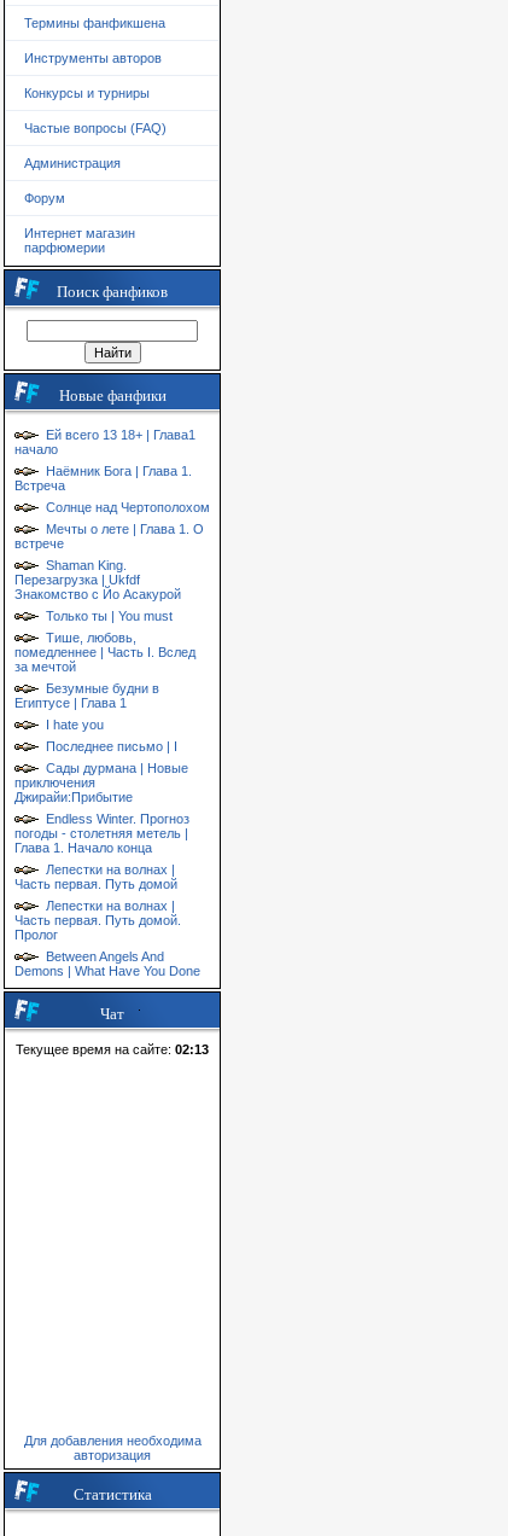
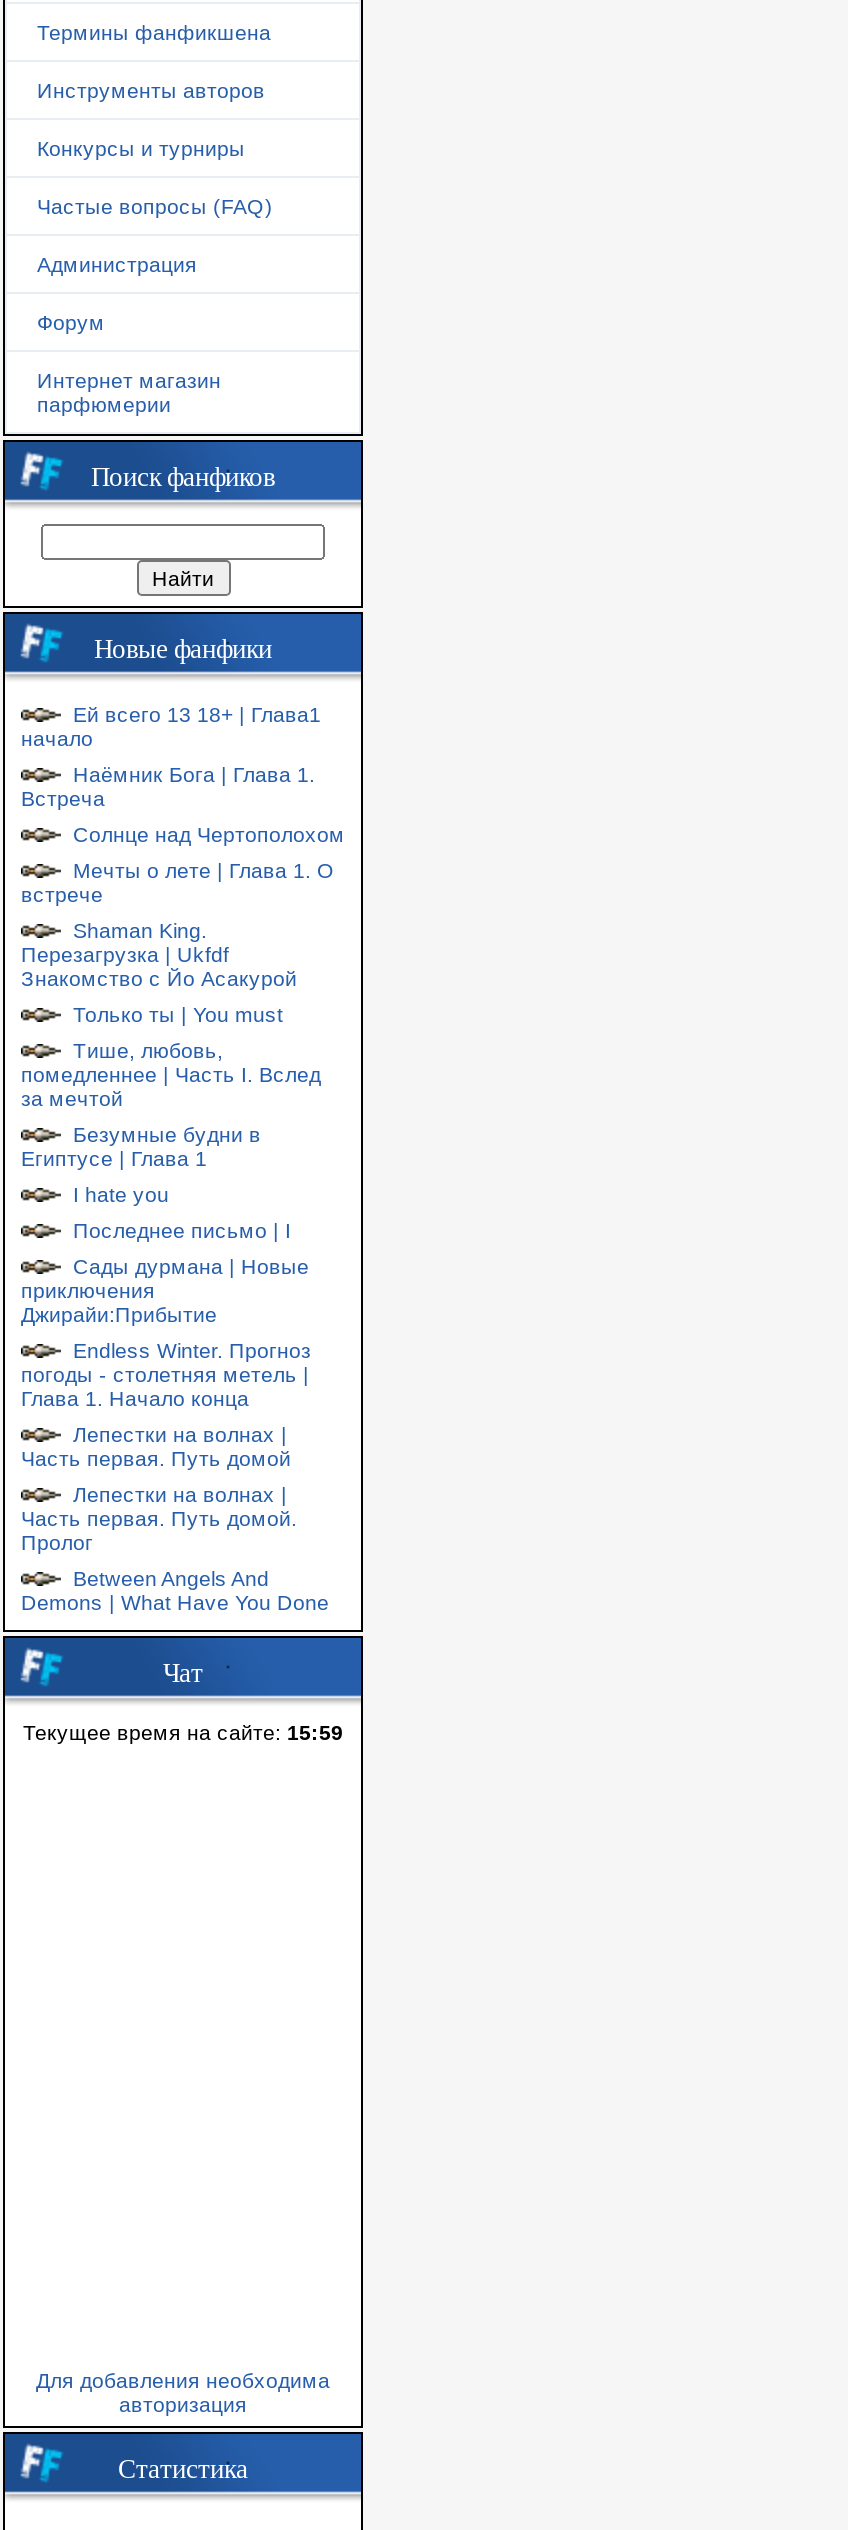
[16,1042,209,1057] Текущее время на сайте: 02:13 -> [23,1720,343,1744] Текущее время на сайте: 15:59

